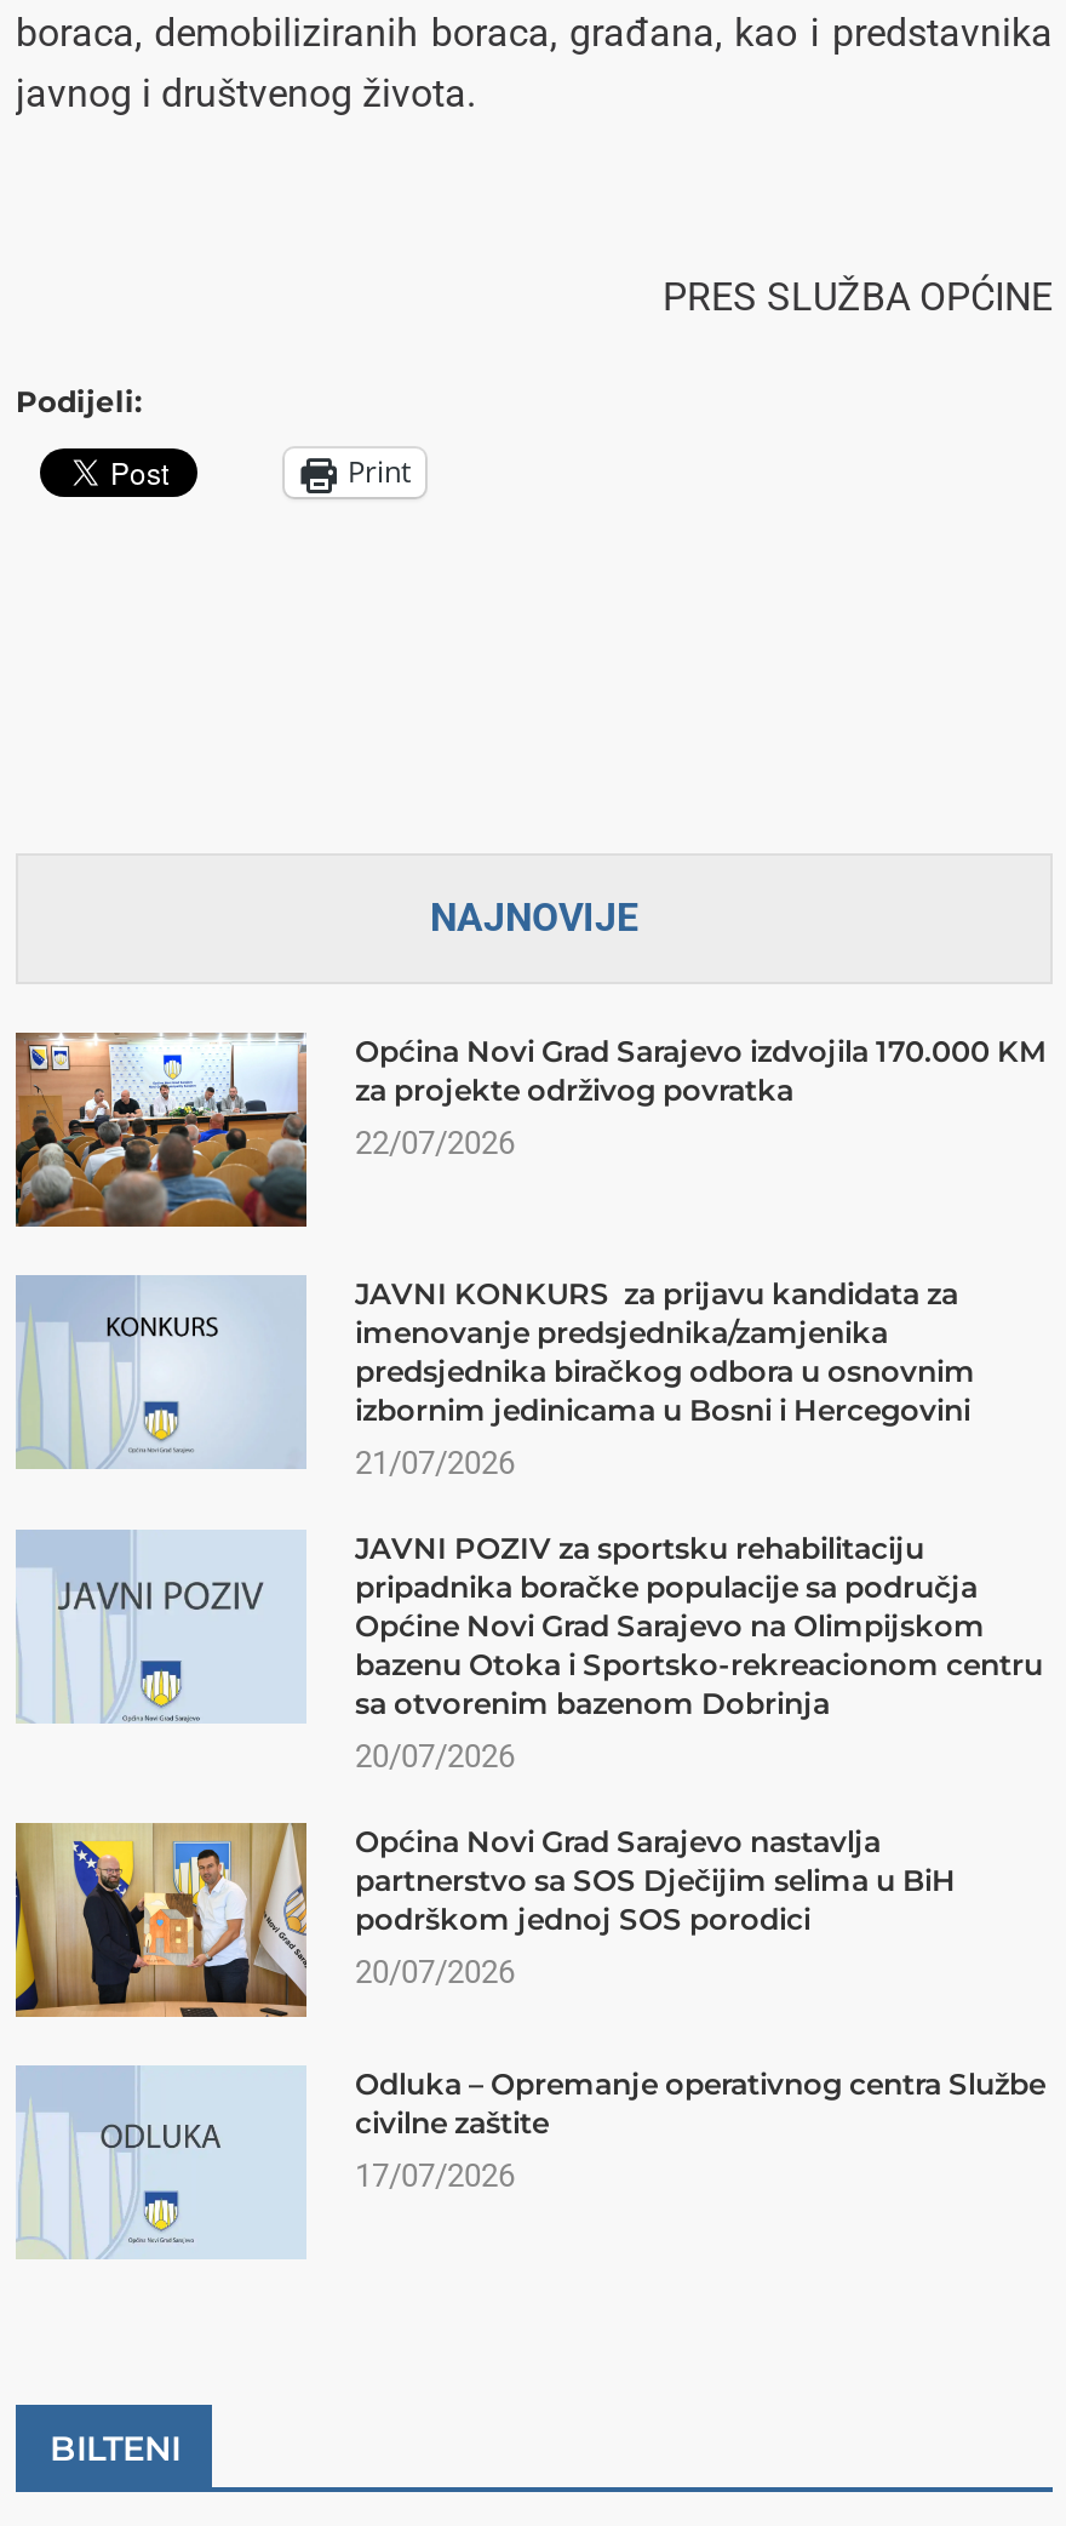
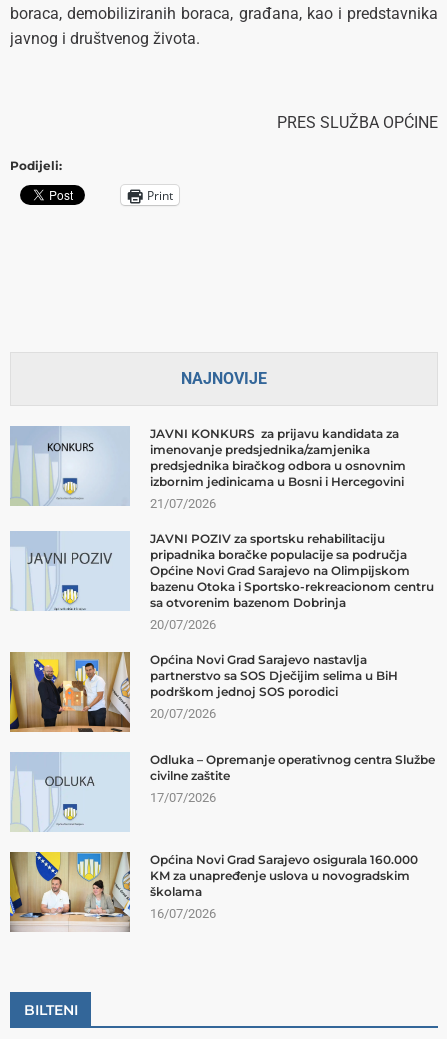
[13,1030,1045,1229] [image] | Općina Novi Grad Sarajevo izdvojila 170.000 KM | za projekte održivog povratka | 22/07/2026 -> none
moved [21,1275,1045,2194] -> [12,426,435,805]: [image] | JAVNI KONKURS za prijavu kandidata za | imenovanje predsjednika/zamjenika | ... | civilne zaštite | 17/07/2026
none -> [9,851,418,933] [image] | Općina Novi Grad Sarajevo osigurala 160.000 | KM za unapređenje uslova u novogradskim | školama | 16/07/2026

